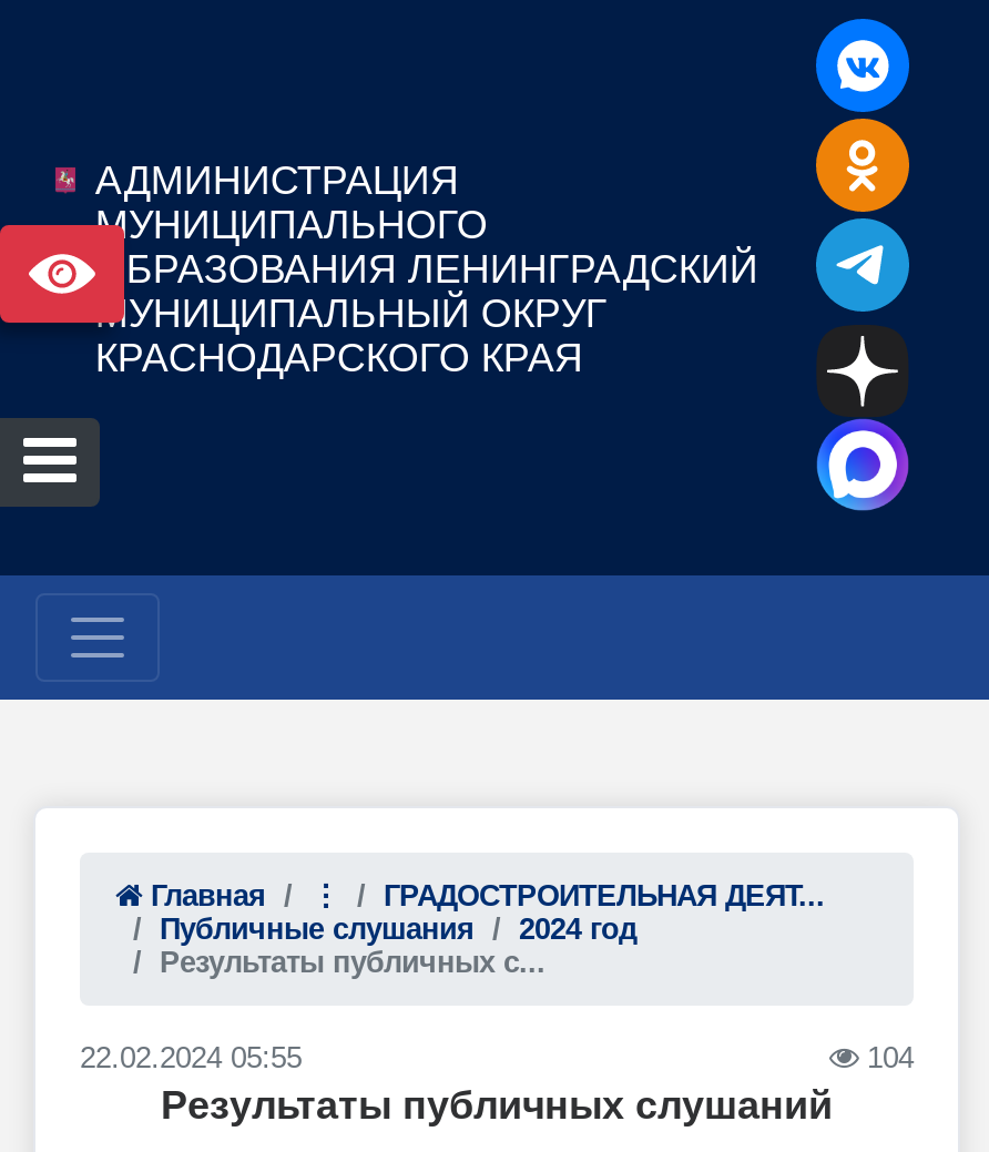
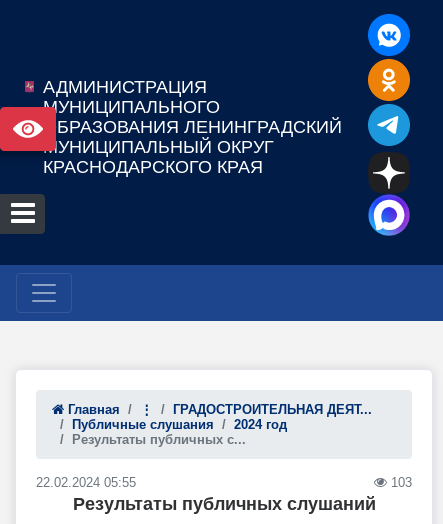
[858,1041,914,1074] 104 -> [387,475,412,490] 103

